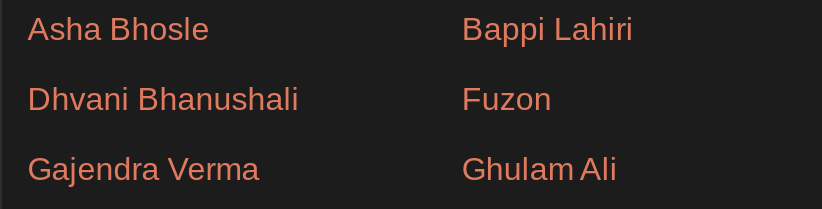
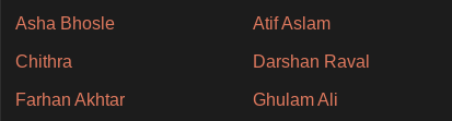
[462,12,634,46] Bappi Lahiri -> [253,14,330,33] Atif Aslam
[28,82,552,116] Dhvani Bhanushali | Fuzon -> [15,52,370,71] Chithra | Darshan Raval
[28,152,260,186] Gajendra Verma -> [15,90,125,109] Farhan Akhtar

